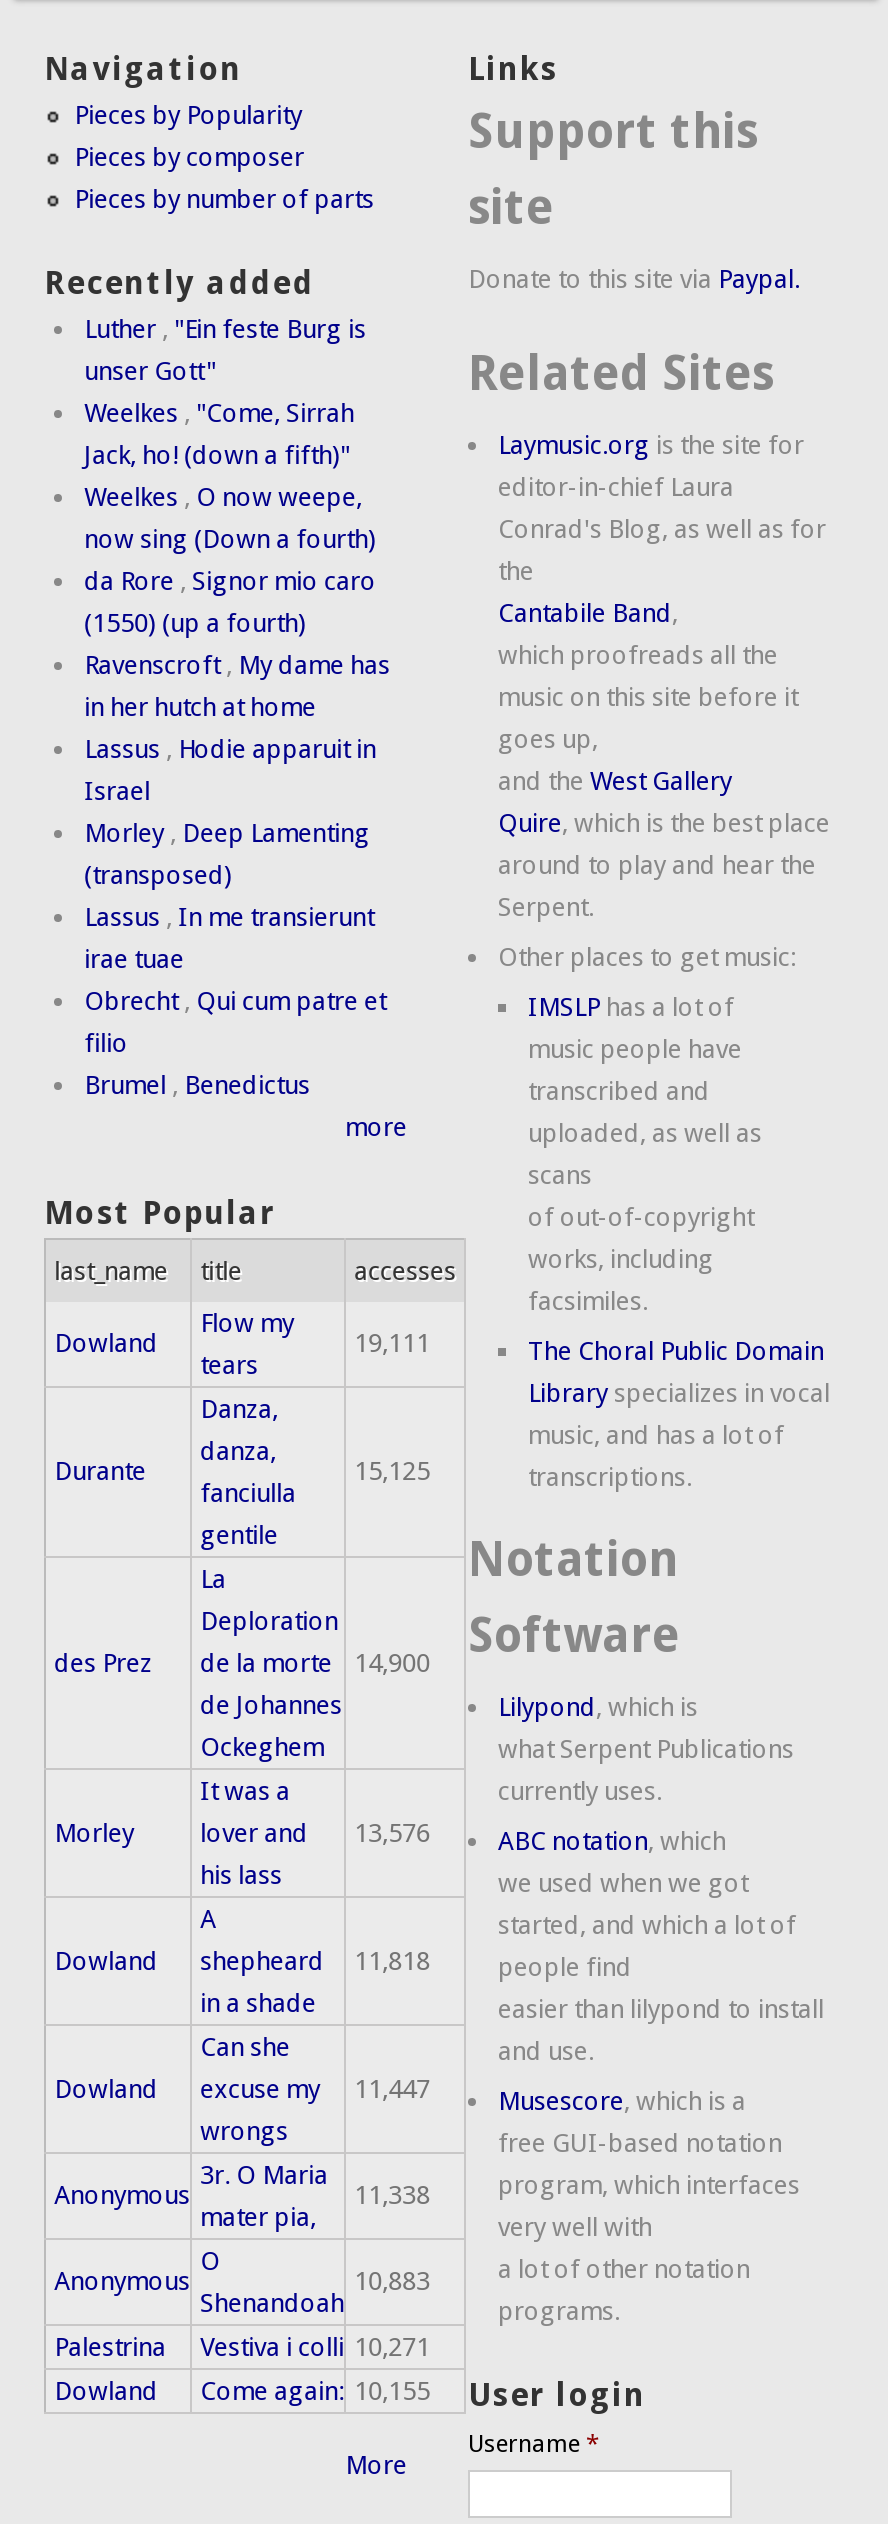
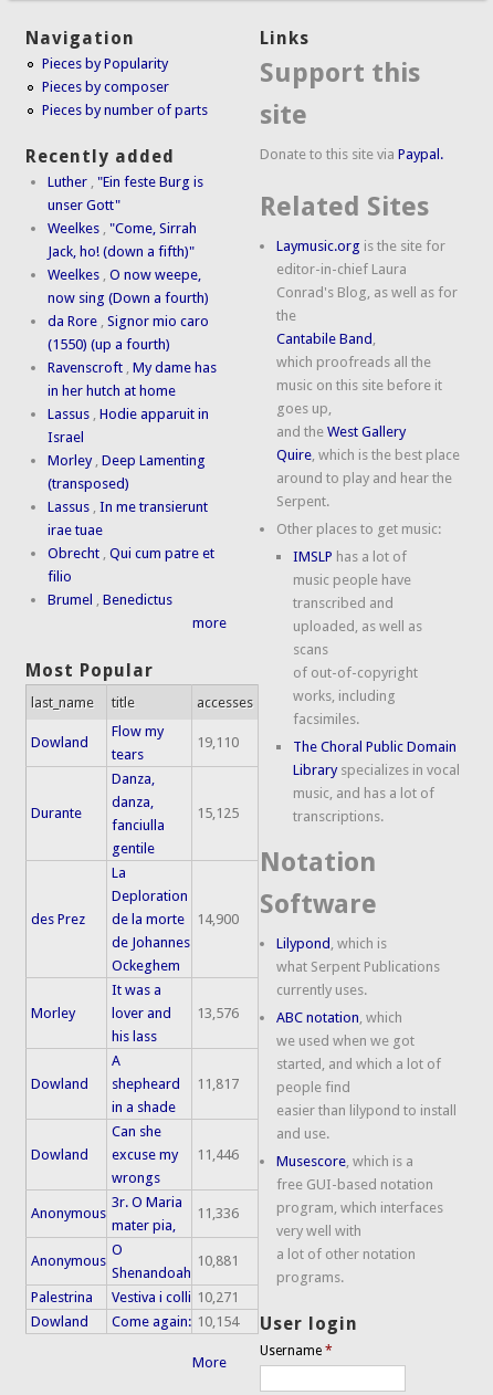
[354,1328,430,1358] 19,111 -> [197,734,239,750] 19,110
[54,1946,430,1976] Dowland shepheard 11,818 -> [31,1075,239,1092] Dowland shepheard 11,817
[54,2074,430,2104] Dowland excuse my 11,447 -> [31,1146,239,1163] Dowland excuse my 11,446
[354,2180,430,2210] 11,338 -> [197,1205,239,1221] 11,336
[354,2266,430,2296] 10,883 -> [197,1252,239,1269] 10,881
[54,2376,646,2415] Dowland Come again: 10,155 User login -> [31,1313,358,1335] Dowland Come again: 10,154 User login

